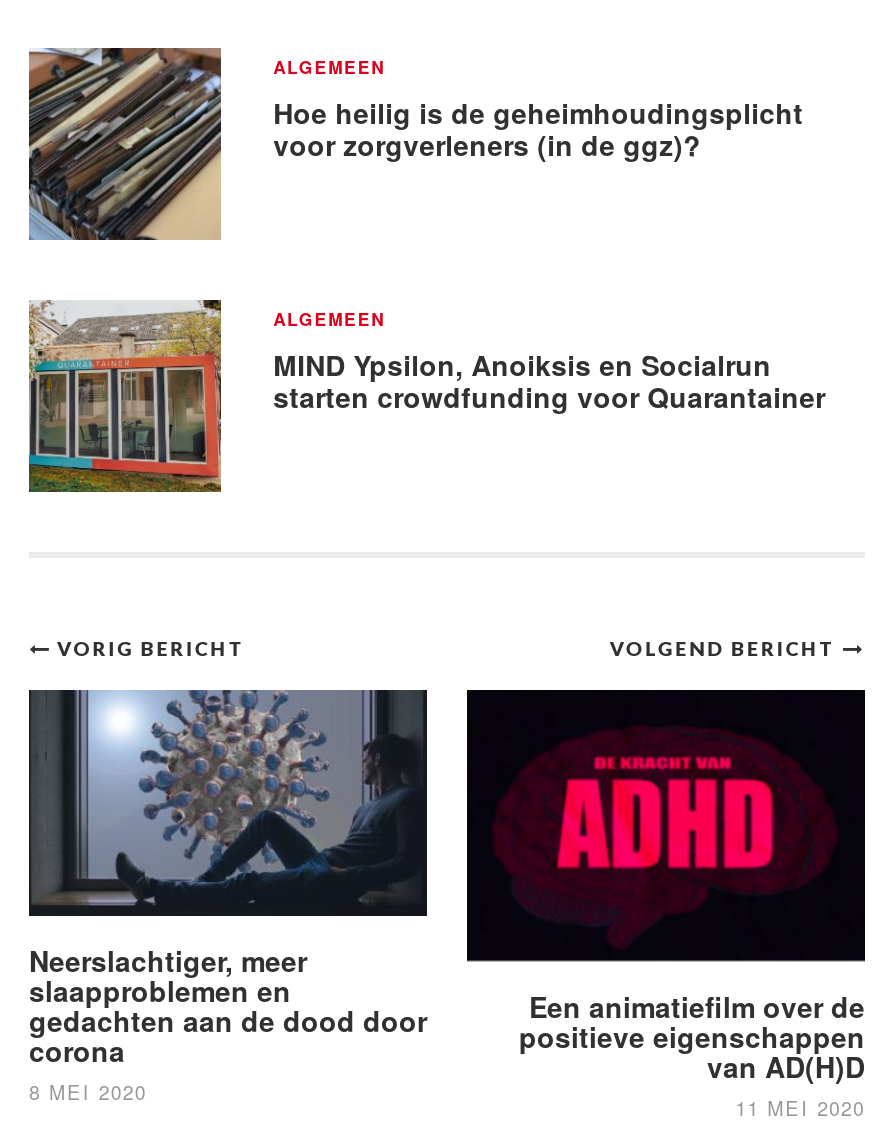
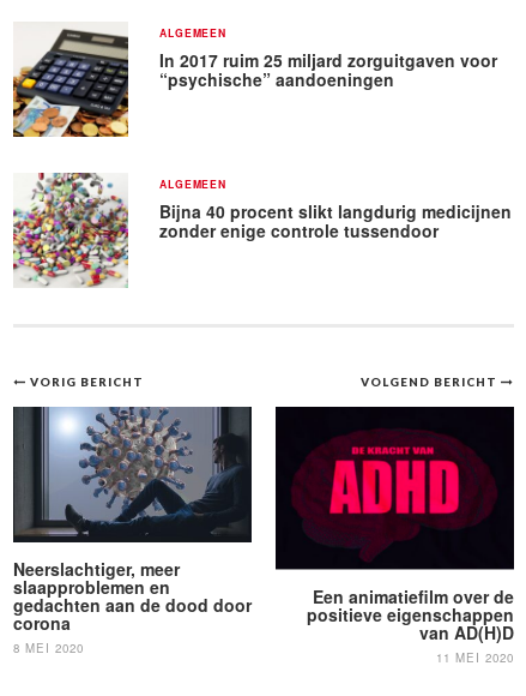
[27,46,803,242] [image] | Hoe heilig is de geheimhoudingsplicht | voor zorgverleners (in de ggz)? -> [12,22,497,138] [image] | In 2017 ruim 25 miljard zorguitgaven voor | “psychische” aandoeningen
[27,298,825,494] [image] | MIND Ypsilon, Anoiksis en Socialrun | starten crowdfunding voor Quarantainer -> [12,172,512,288] [image] | Bijna 40 procent slikt langdurig medicijnen | zonder enige controle tussendoor

